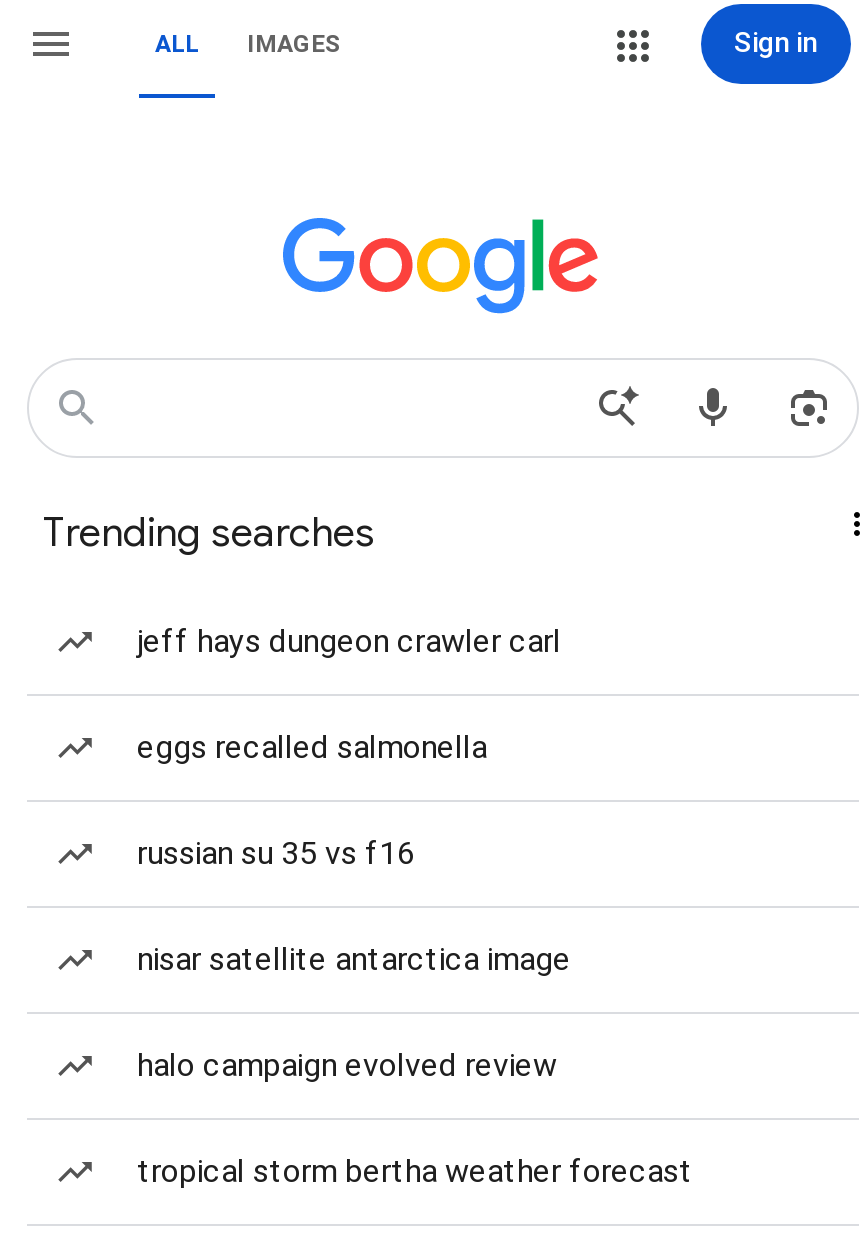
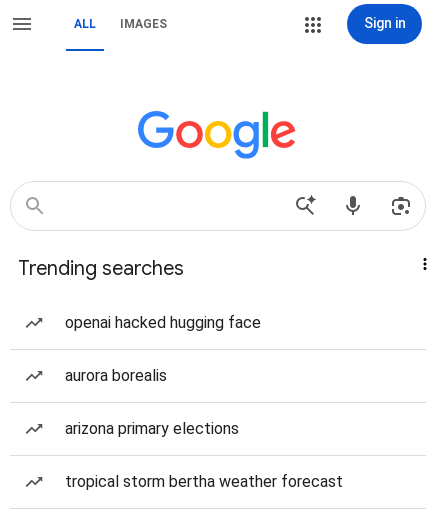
[137,622,571,1084] jeff hays dungeon crawler carl | eggs recalled salmonella | russian su 35 vs f16 | nisar satellite antarctica image | halo campaign evolved review -> [65,313,261,438] openai hacked hugging face | aurora borealis | arizona primary elections

